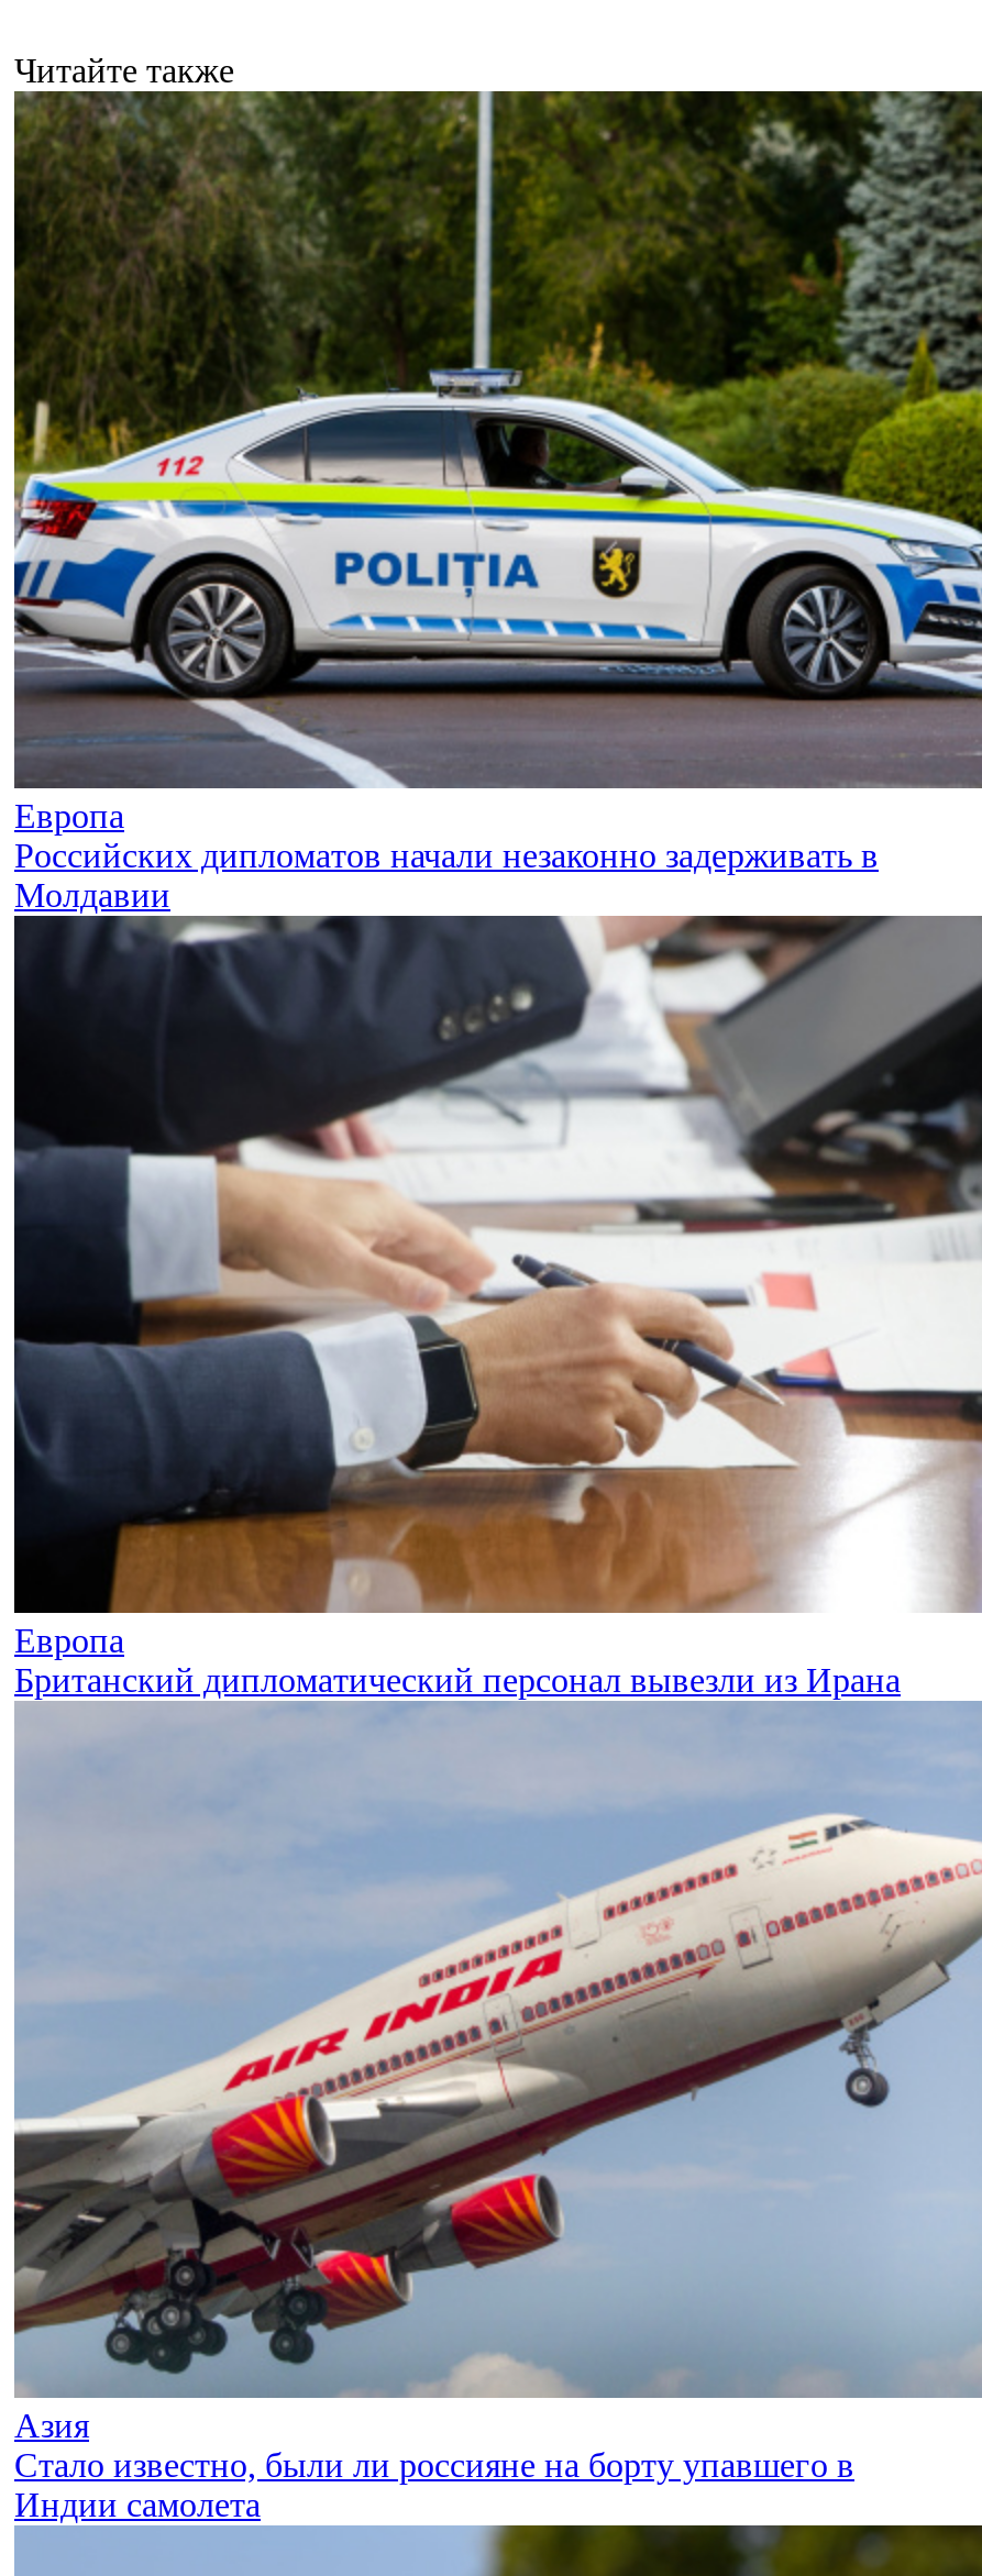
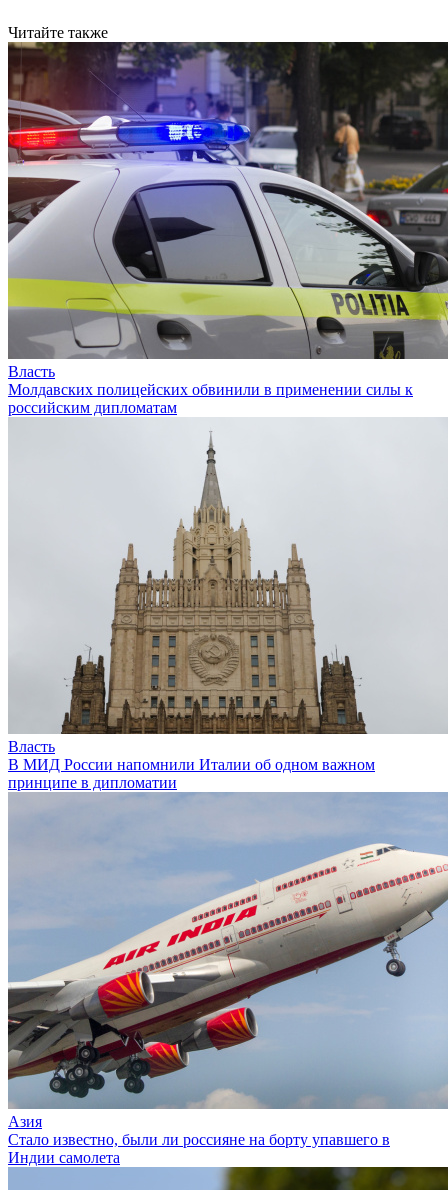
[12,91,975,913] [image] | Европа | Российских дипломатов начали незаконно задерживать в | Молдавии -> [7,41,445,416] [image] | Власть | Молдавских полицейских обвинили в применении силы к | российским дипломатам
[12,914,975,1698] [image] | Европа | Британский дипломатический персонал вывезли из Ирана -> [8,418,445,791] [image] | Власть | В МИД России напомнили Италии об одном важном | принципе в дипломатии

